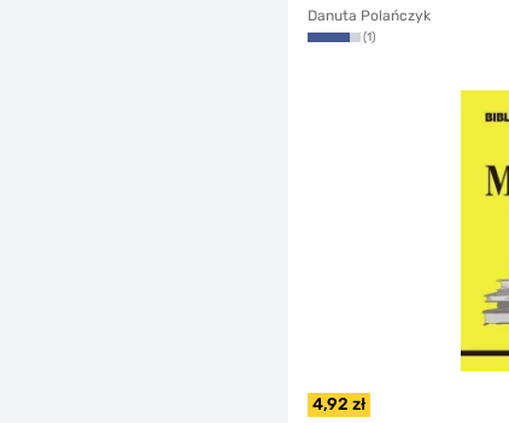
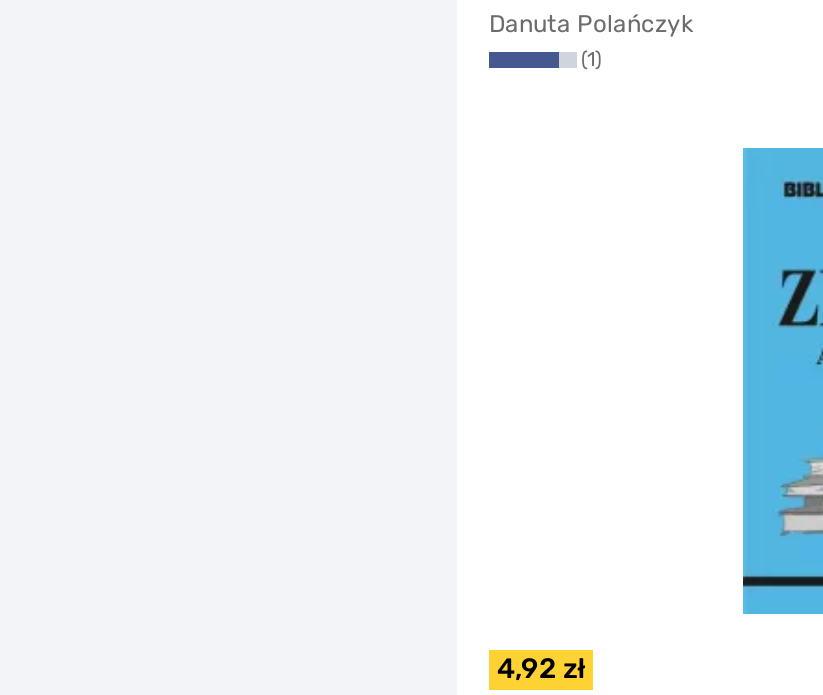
[460,89,505,372] [image] -> [741,146,817,616] [image]

